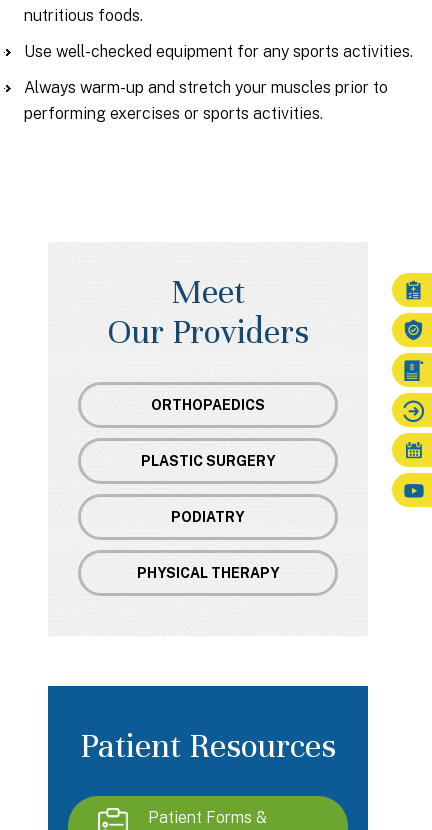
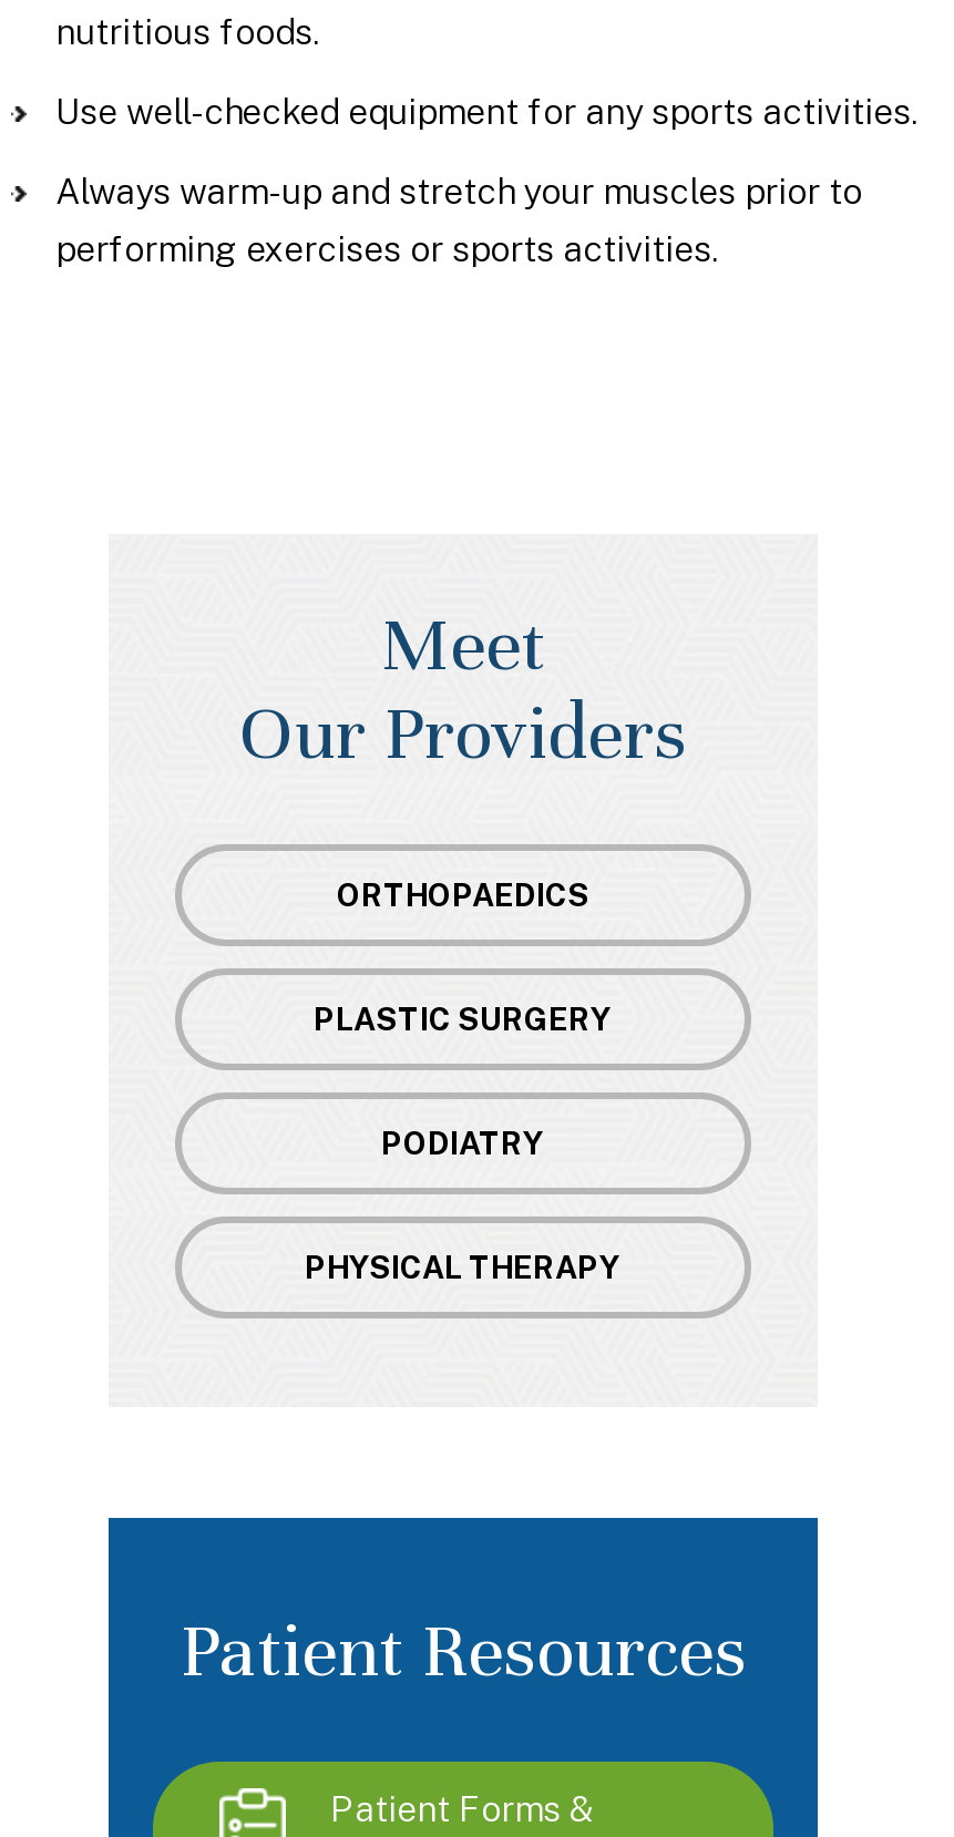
[391,272,429,508] [image] -> none

